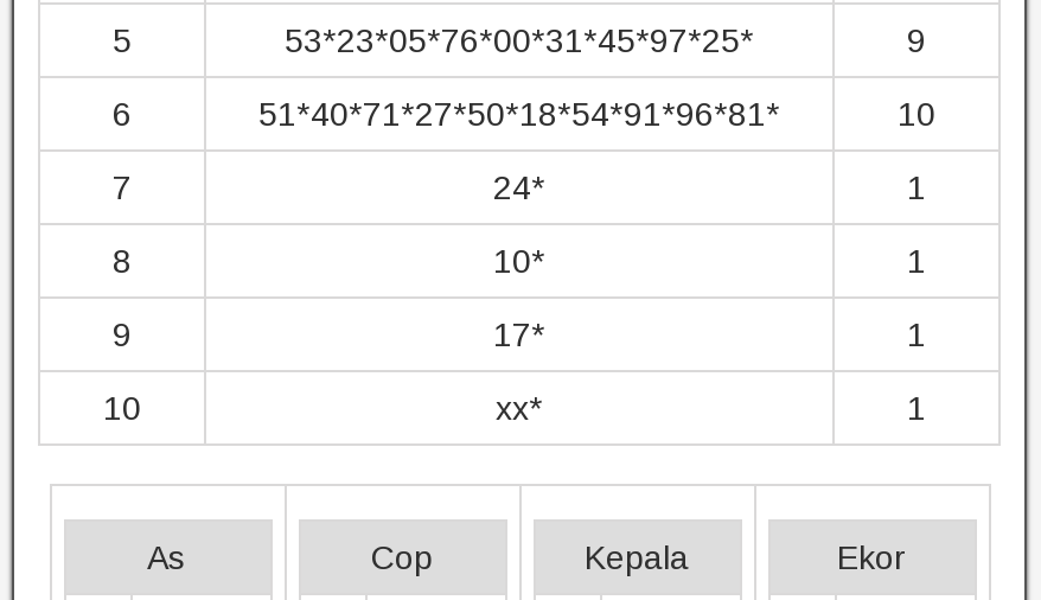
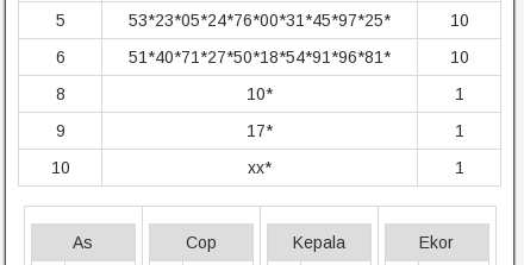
[285,21,754,59] 53*23*05*76*00*31*45*97*25* -> [129,11,391,30] 53*23*05*24*76*00*31*45*97*25*
[907,21,926,59] 9 -> [450,11,469,30] 10
[113,168,926,206] 7 | 24* | 1 -> none

